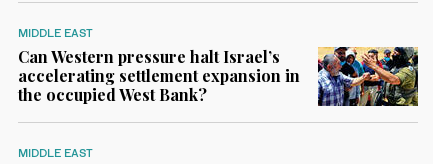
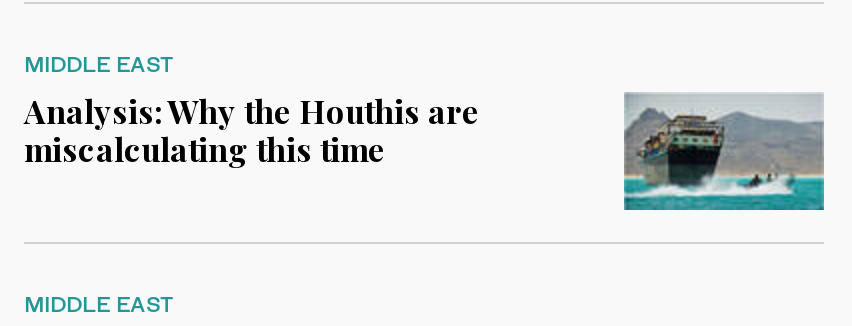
[18,46,300,105] Can Western pressure halt Israel’s | accelerating settlement expansion in | the occupied West Bank? -> [24,91,480,171] Analysis: Why the Houthis are | miscalculating this time
[317,46,419,107] [image] -> [622,92,826,212] [image]

